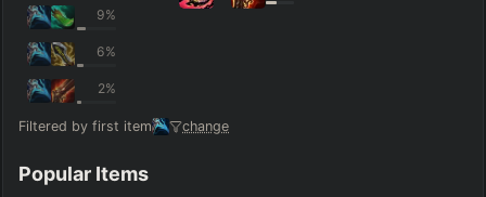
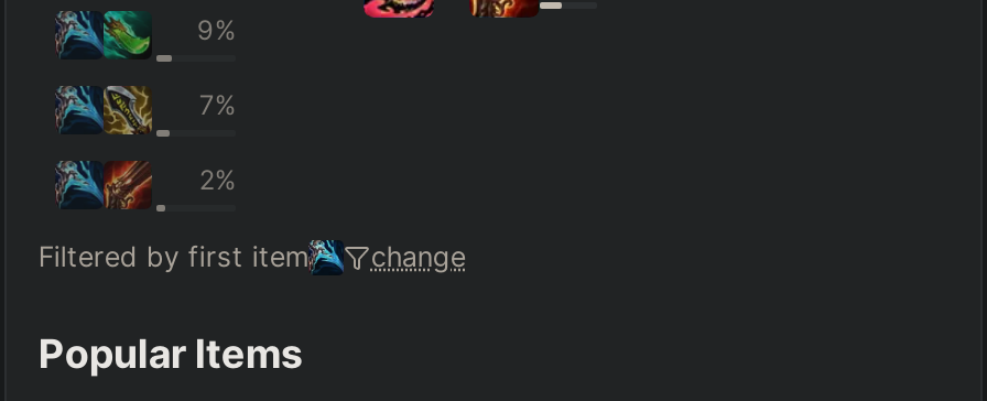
[97,43,117,59] 6% -> [199,87,237,120] 7%

